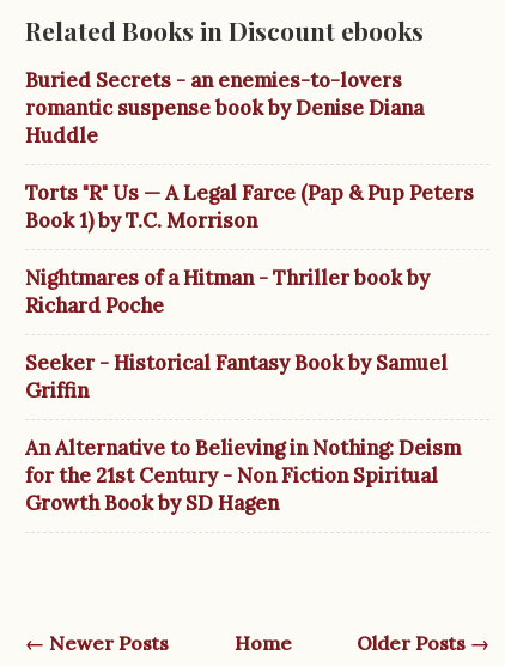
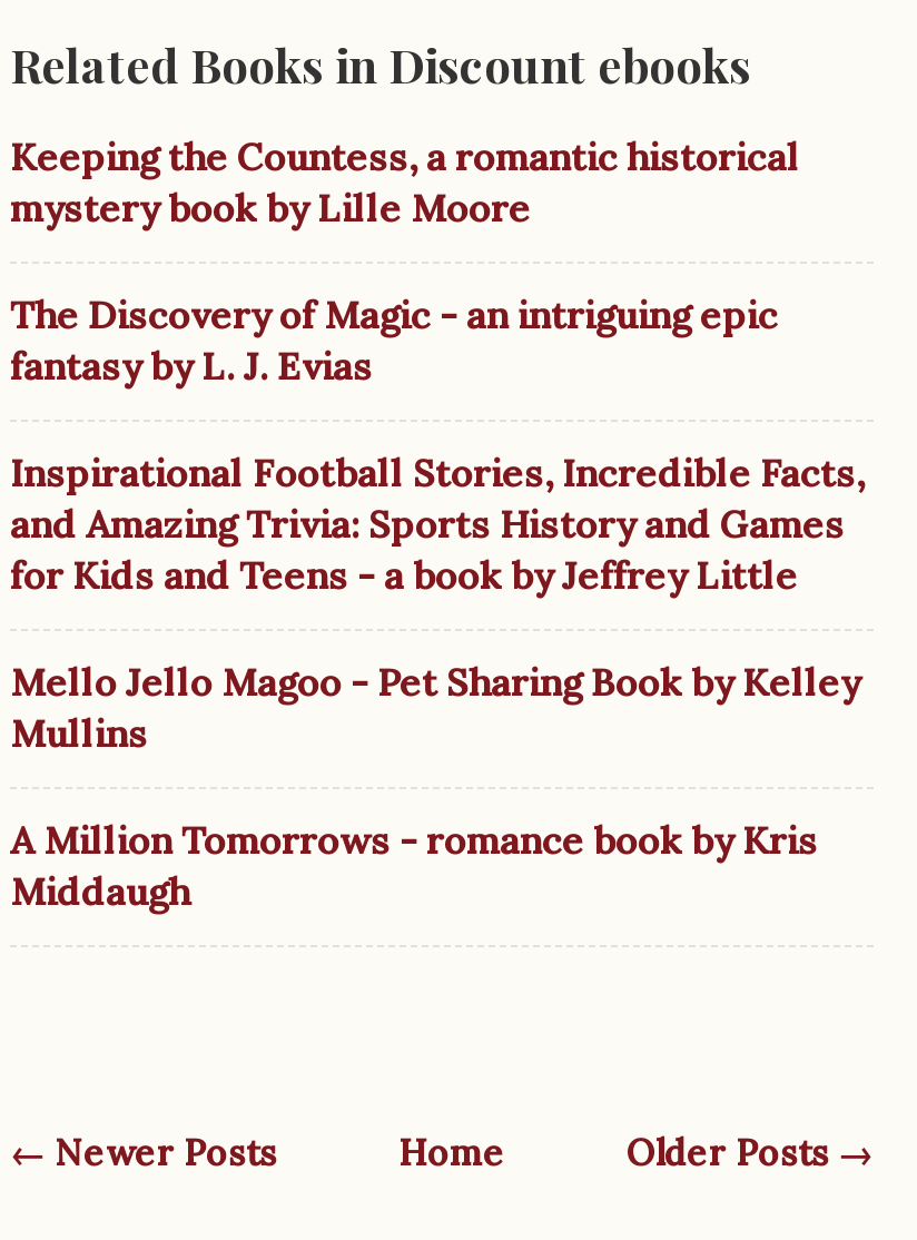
[25,67,424,148] Buried Secrets - an enemies-to-lovers | romantic suspense book by Denise Diana | Huddle -> [10,132,800,232] Keeping the Countess, a romantic historical | mystery book by Lille Moore
[25,180,474,233] Torts "R" Us — A Legal Farce (Pap & Pup Peters | Book 1) by T.C. Morrison -> [10,290,778,390] The Discovery of Magic - an intriguing epic | fantasy by L. J. Evias
[25,265,430,318] Nightmares of a Hitman - Thriller book by | Richard Poche -> [10,448,865,600] Inspirational Football Stories, Incredible Facts, | and Amazing Trivia: Sports History and Games | for Kids and Teens - a book by Jeffrey Little
[25,350,448,403] Seeker - Historical Fantasy Book by Samuel | Griffin -> [10,658,860,758] Mello Jello Magoo - Pet Sharing Book by Kelley | Mullins
[25,435,461,516] An Alternative to Believing in Nothing: Deism | for the 21st Century - Non Fiction Spiritual | Growth Book by SD Hagen -> [10,816,818,916] A Million Tomorrows - romance book by Kris | Middaugh

